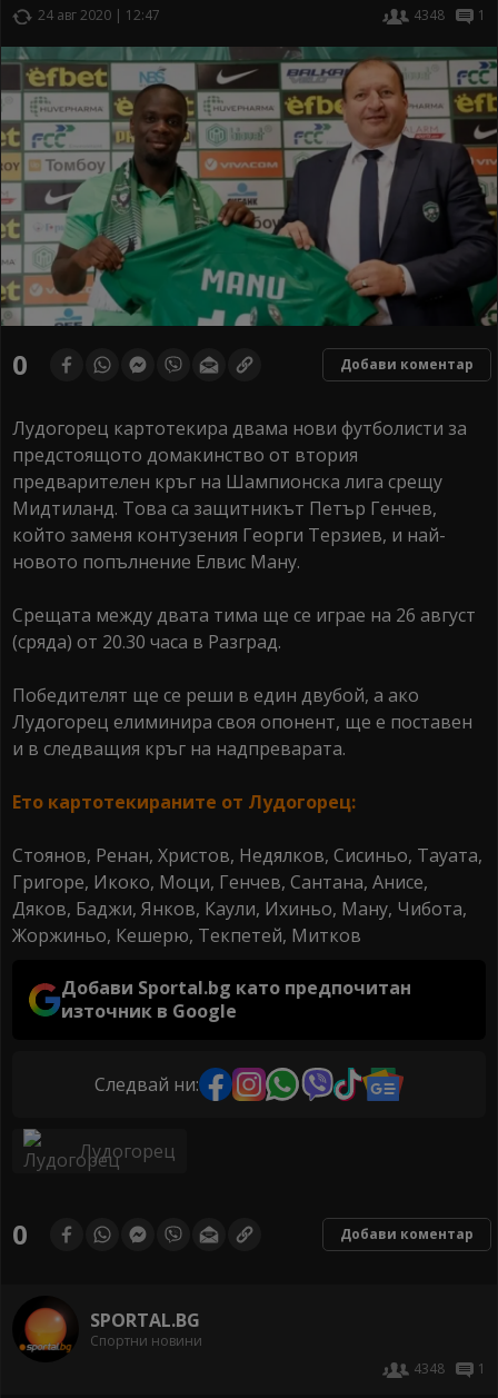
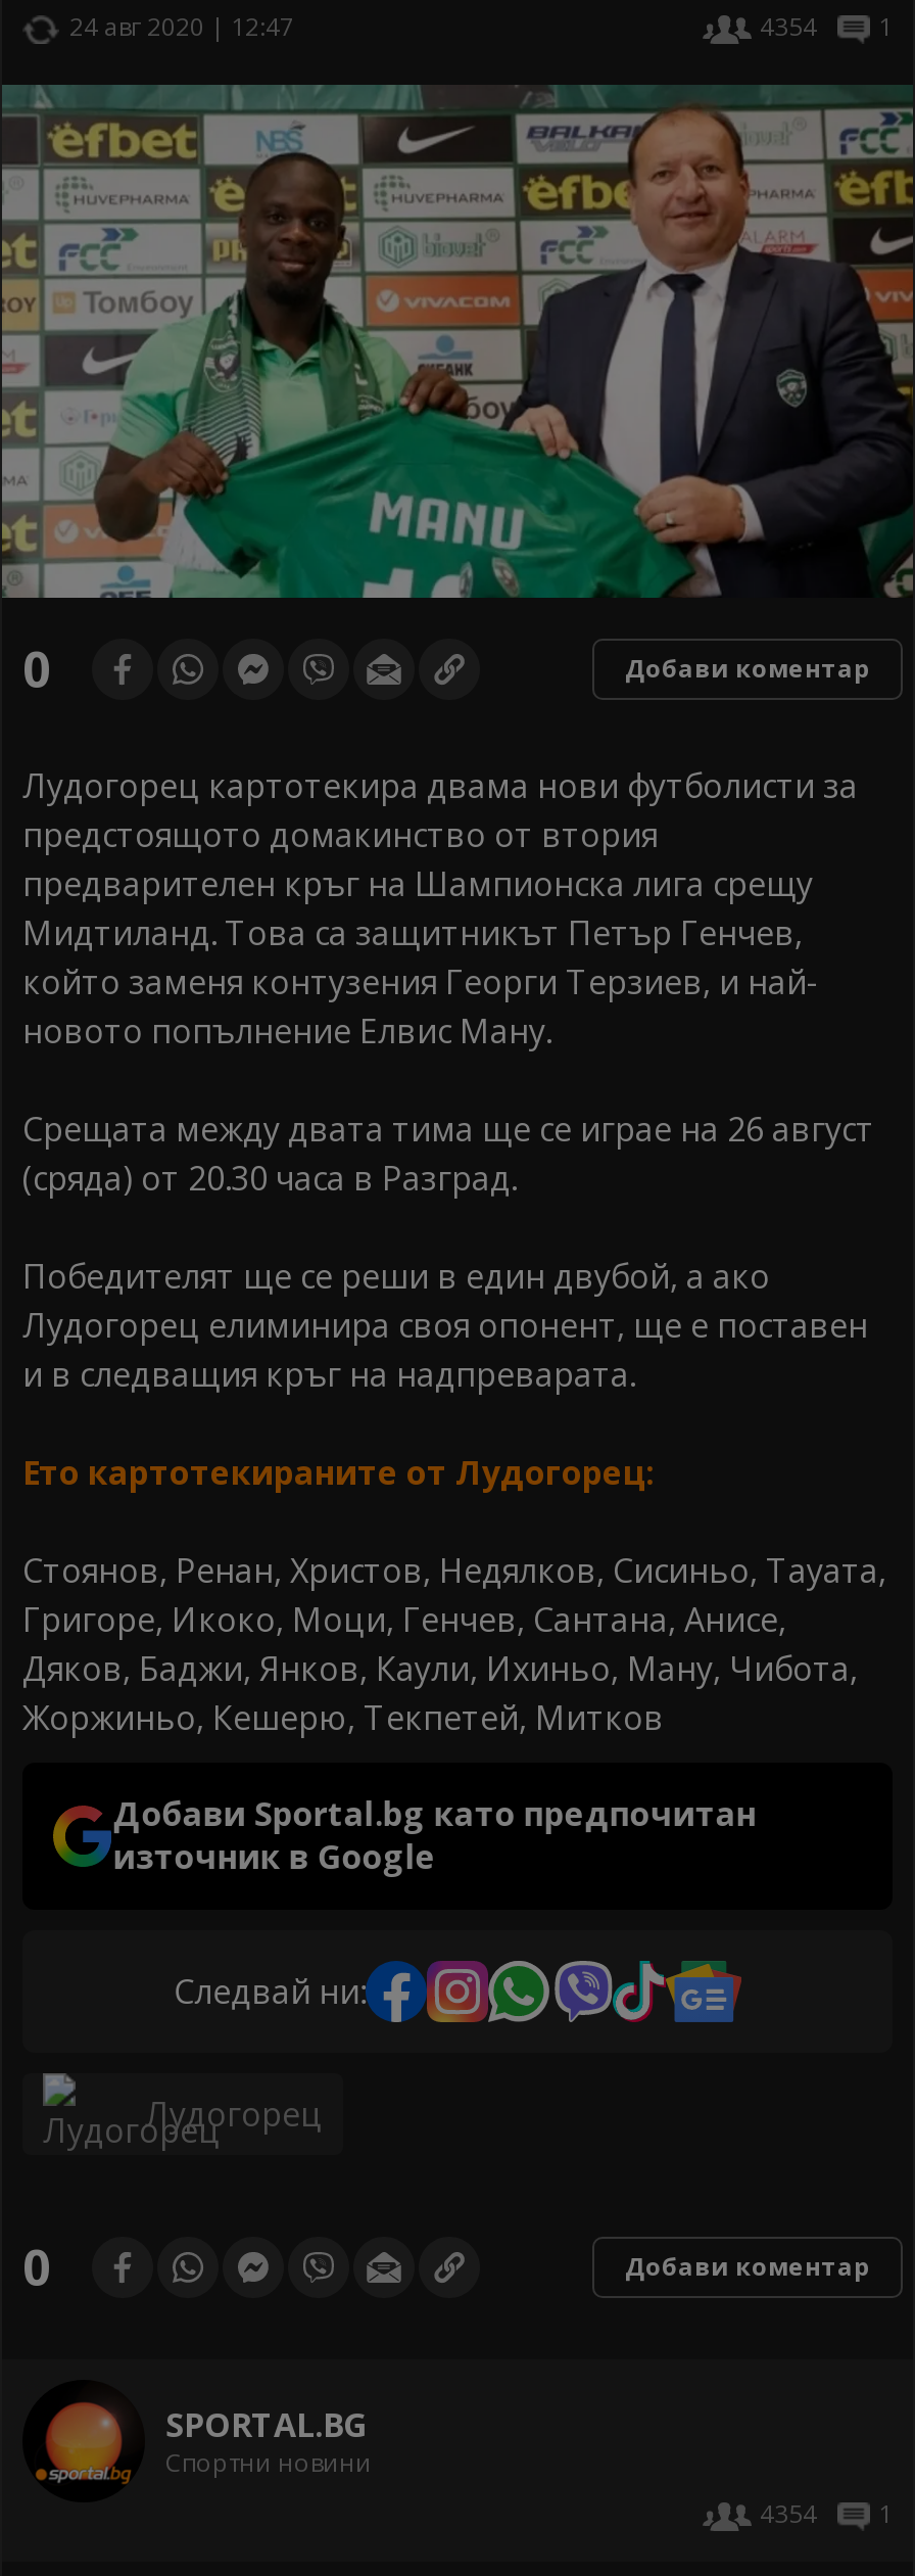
[414,6,486,24] 4348 1 -> [760,9,893,44] 4354 1
[414,1359,486,1378] 4348 1 -> [760,2497,893,2531] 4354 1

